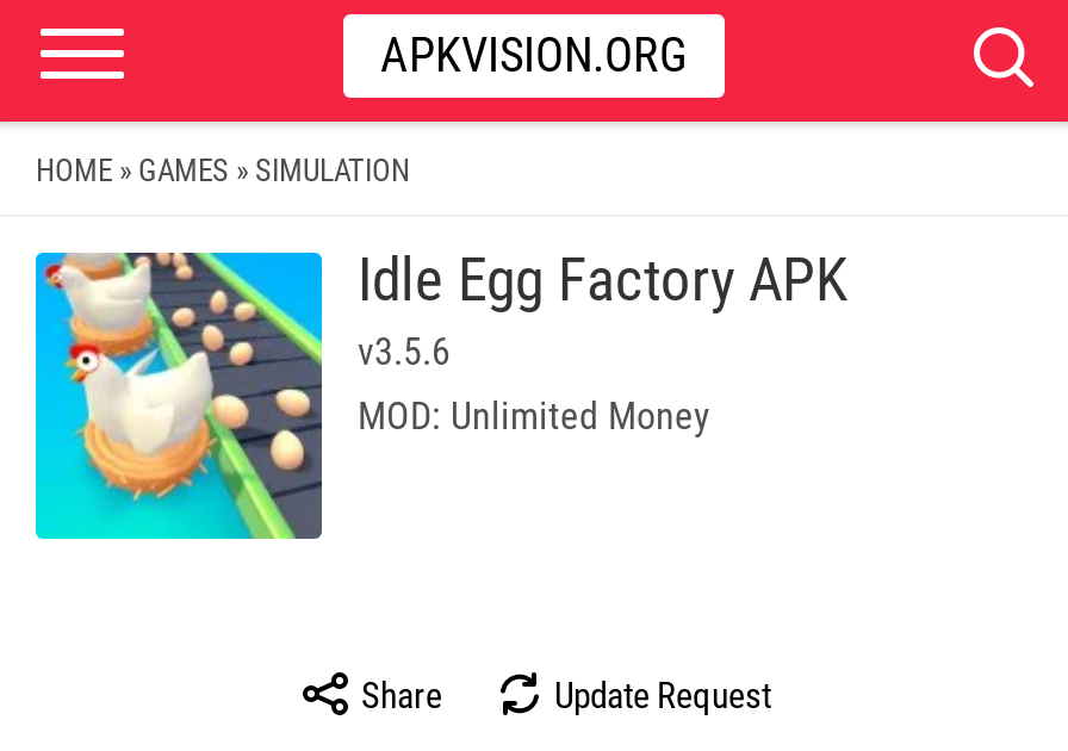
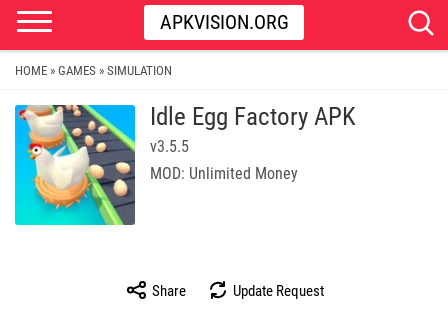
[358,329,451,374] v3.5.6 -> [150,137,189,156] v3.5.5

